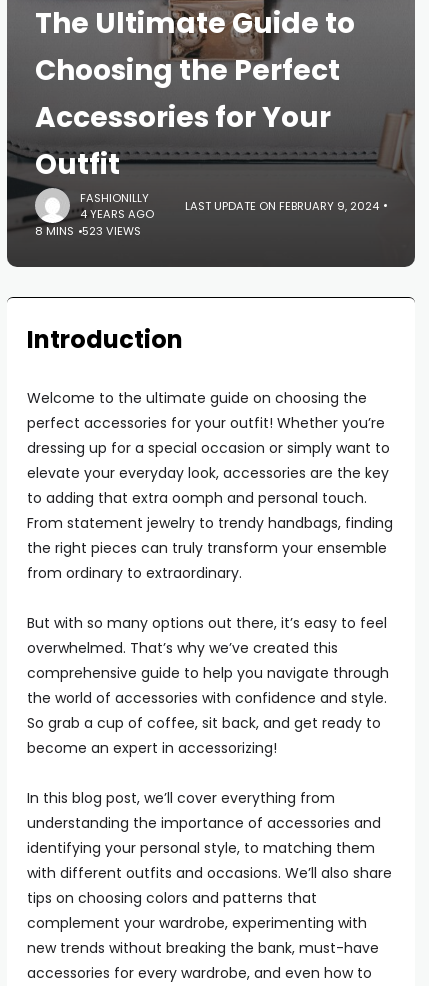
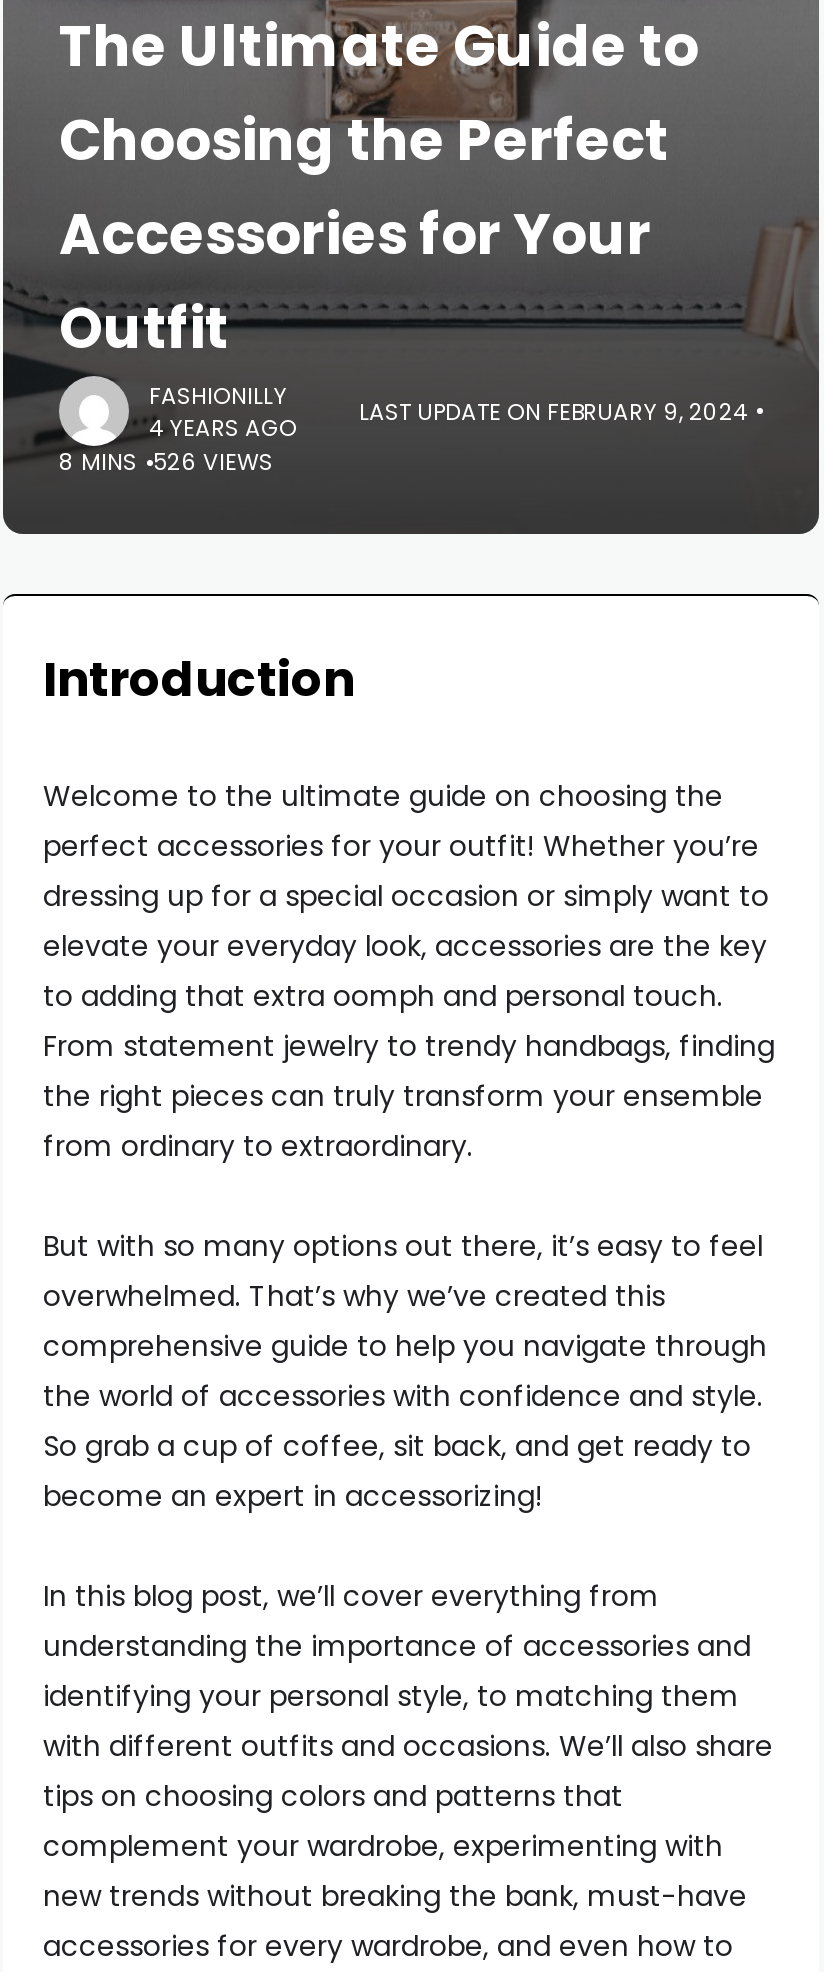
[35,223,141,239] 8 MINS 523 VIEWS -> [59,446,273,478] 8 MINS 526 VIEWS

